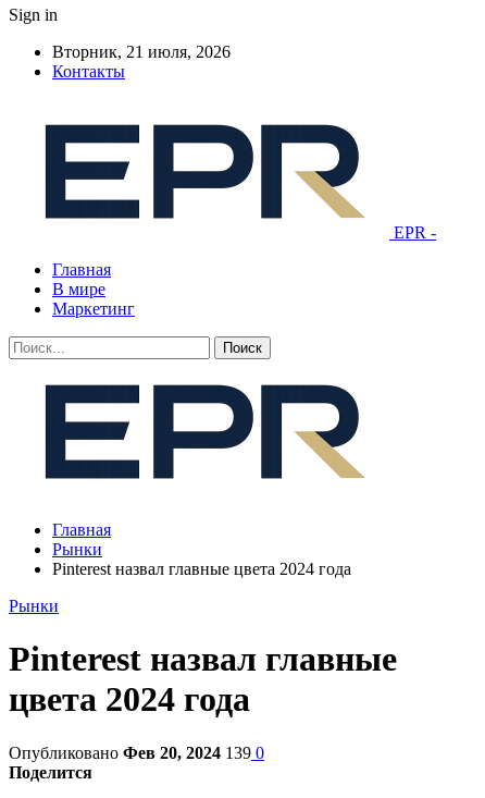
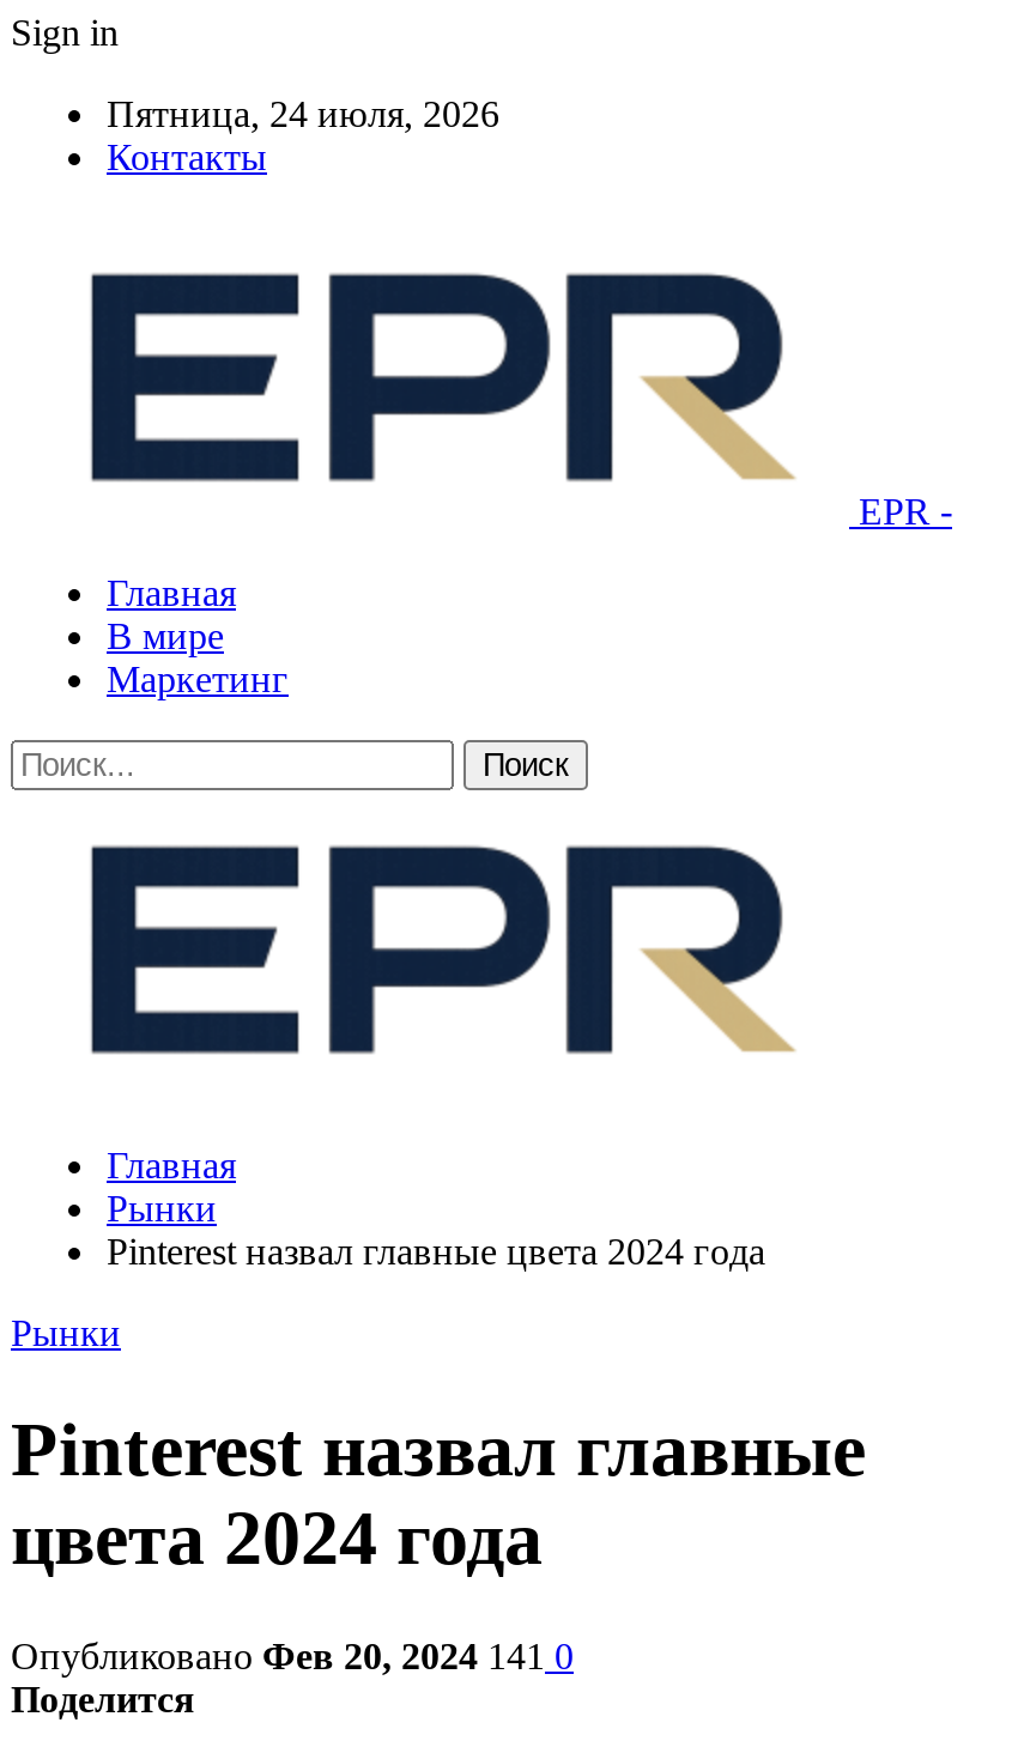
[52,42,231,61] Вторник, 21 июля, 2026 -> [107,93,499,134] Пятница, 24 июля, 2026
[9,743,264,762] Опубликовано Фев 20, 2024 139 0 -> [11,1635,574,1676] Опубликовано Фев 20, 2024 141 0

